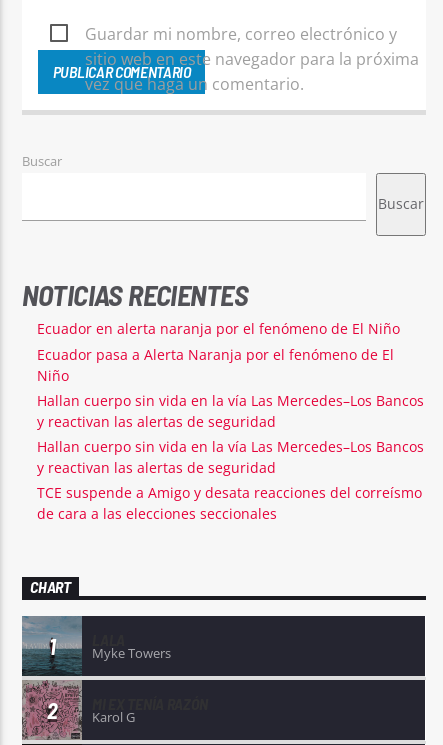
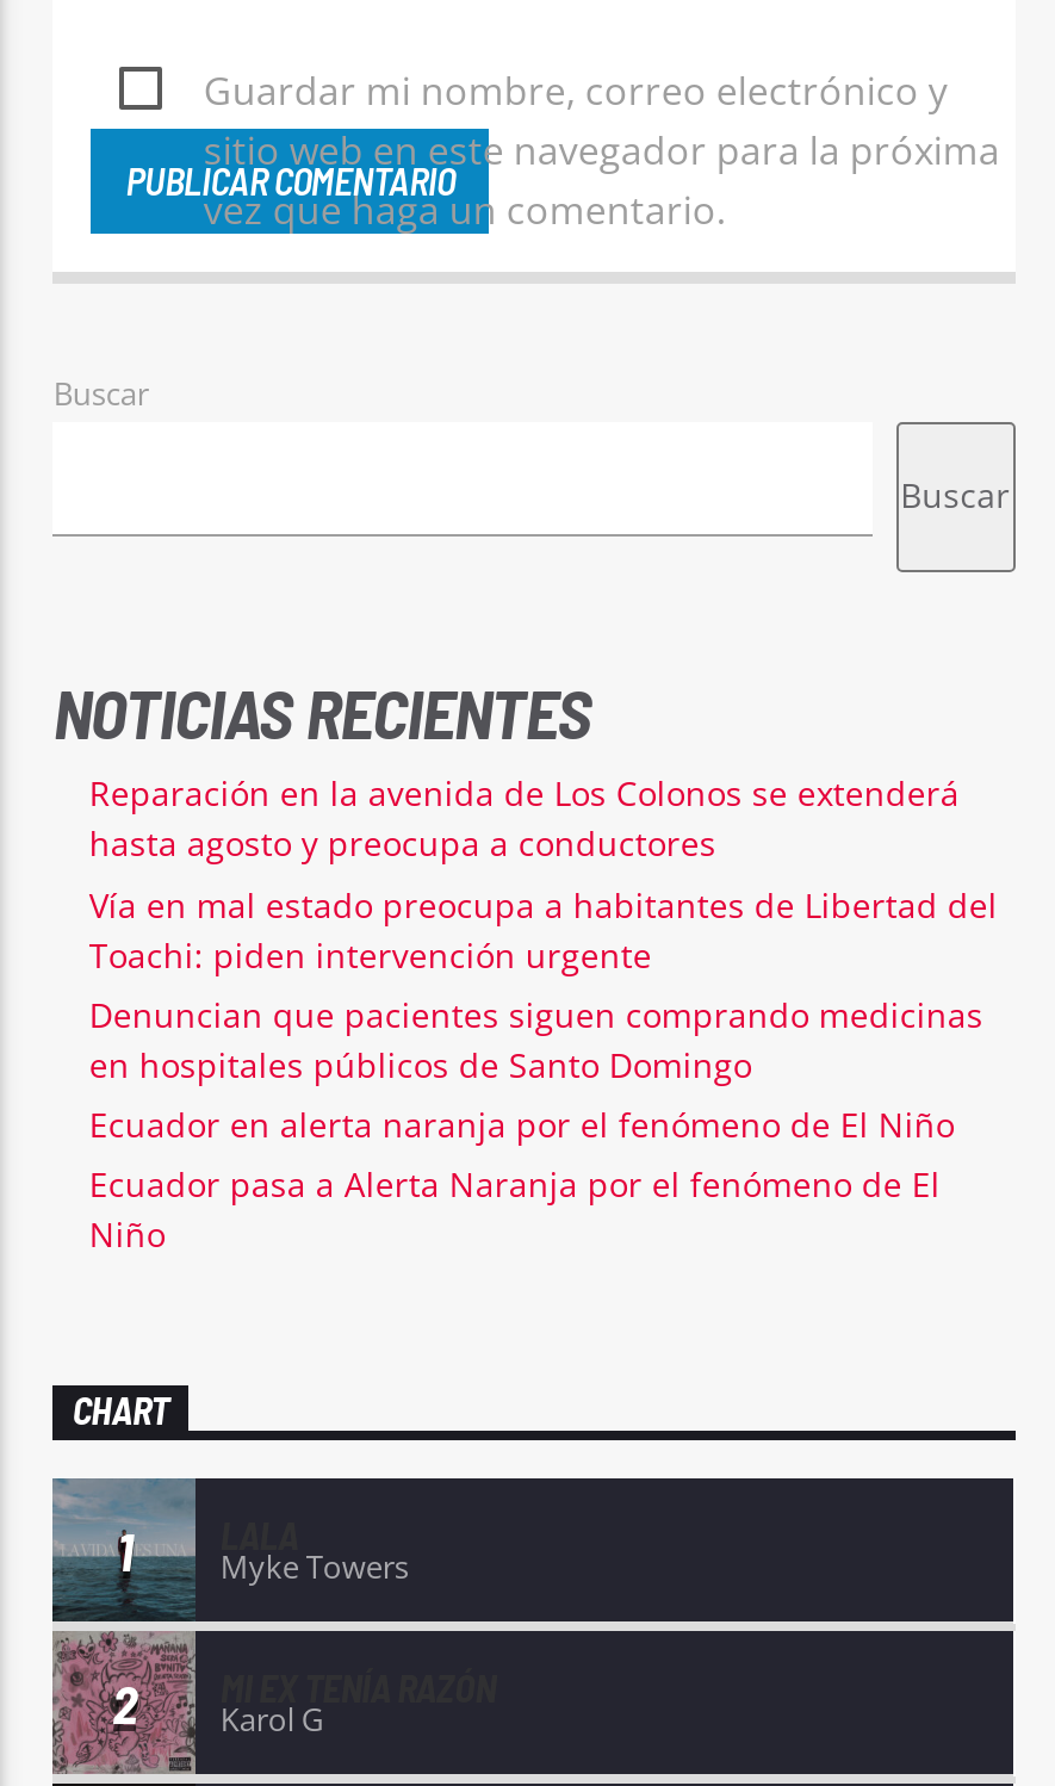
none -> [89,771,998,1087] Reparación en la avenida de Los Colonos se extenderá | hasta agosto y preocupa a conductores | Vía en mal estado preocupa a habitantes de Libertad del | Toachi: piden intervención urgente | Denuncian que pacientes siguen comprando medicinas | en hospitales públicos de Santo Domingo
moved [37,319,400,385] -> [89,1102,955,1257]: Ecuador en alerta naranja por el fenómeno de El Niño | Ecuador pasa a Alerta Naranja por el fenómeno de El | Niño
[37,391,424,523] Hallan cuerpo sin vida en la vía Las Mercedes–Los Bancos | y reactivan las alertas de seguridad | Hallan cuerpo sin vida en la vía Las Mercedes–Los Bancos | y reactivan las alertas de seguridad | TCE suspende a Amigo y desata reacciones del correísmo | de cara a las elecciones seccionales -> none

